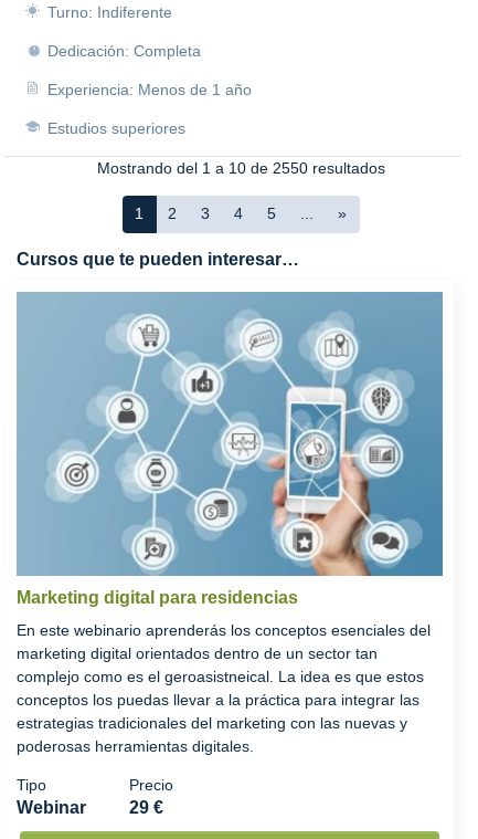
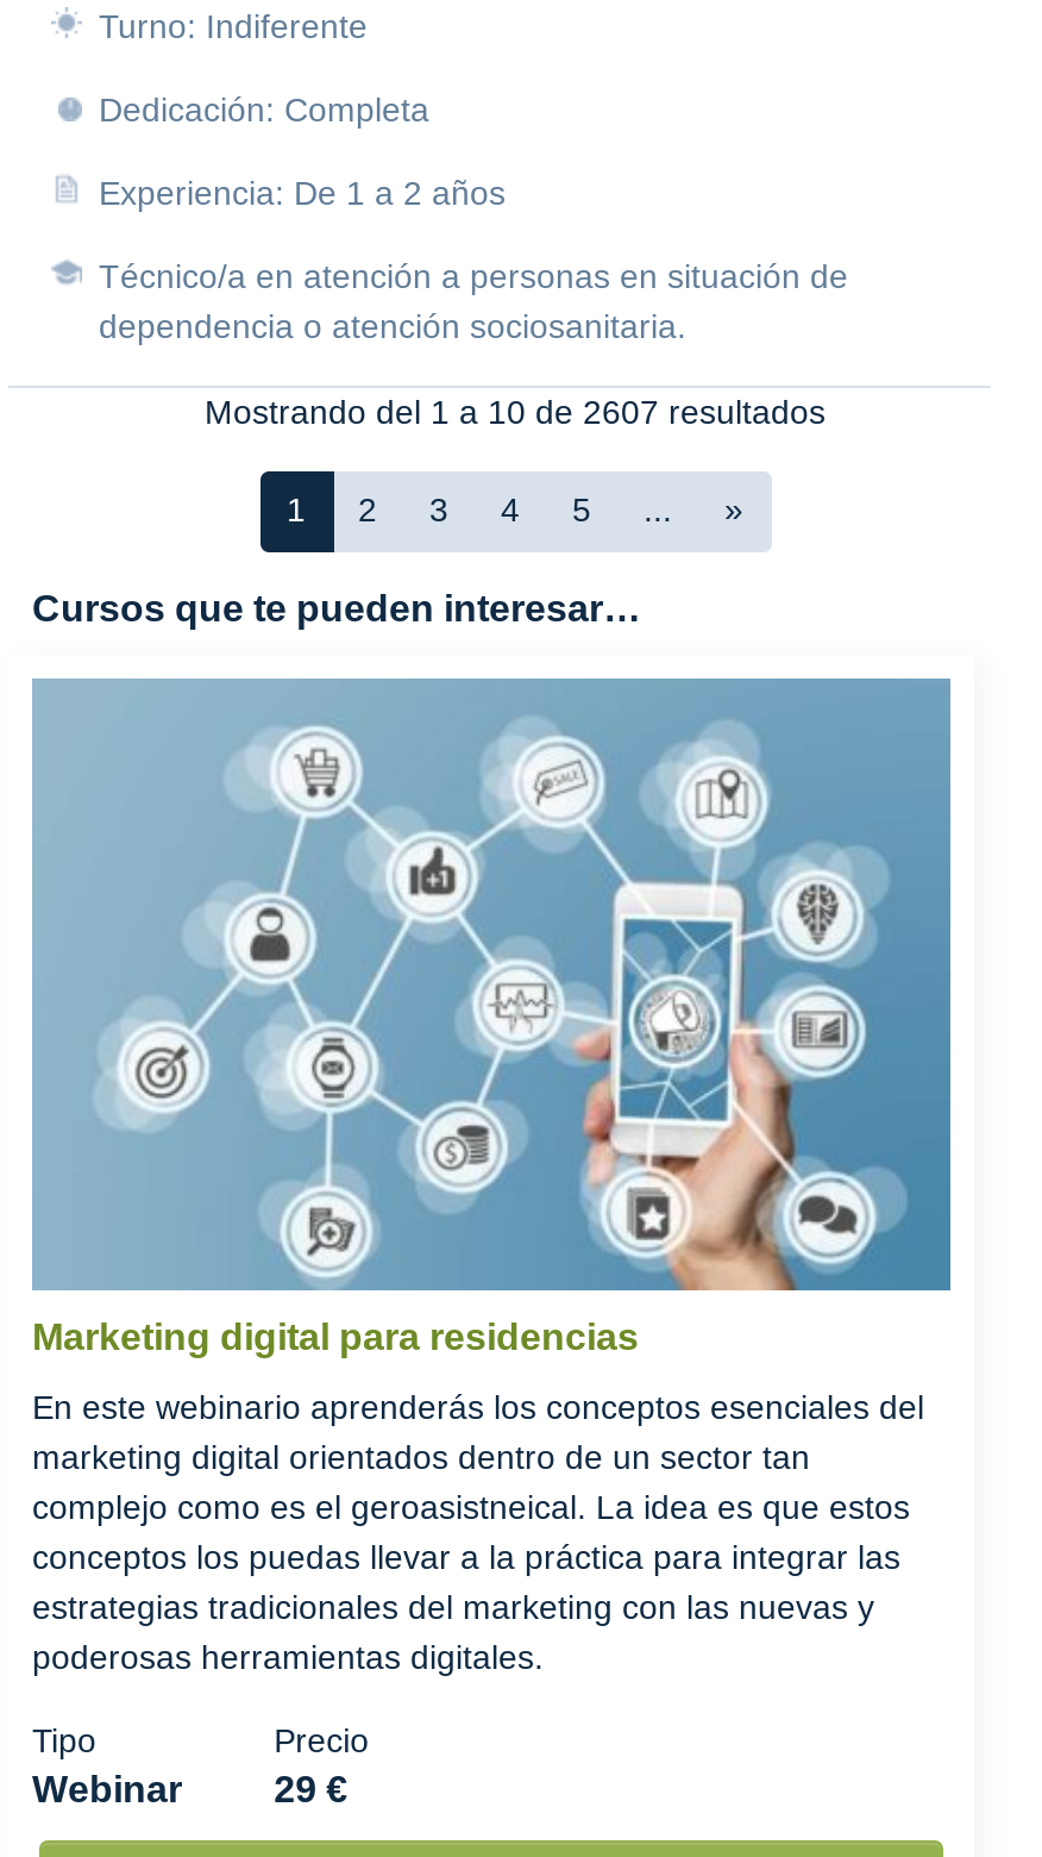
[47,81,252,98] Experiencia: Menos de 1 año -> [99,174,506,212] Experiencia: De 1 a 2 años
[47,119,185,137] Estudios superiores -> [99,257,848,345] Técnico/a en atención a personas en situación de | dependencia o atención sociosanitaria.
[97,159,385,177] Mostrando del 1 a 10 de 2550 resultados -> [205,393,826,431] Mostrando del 1 a 10 de 2607 resultados

